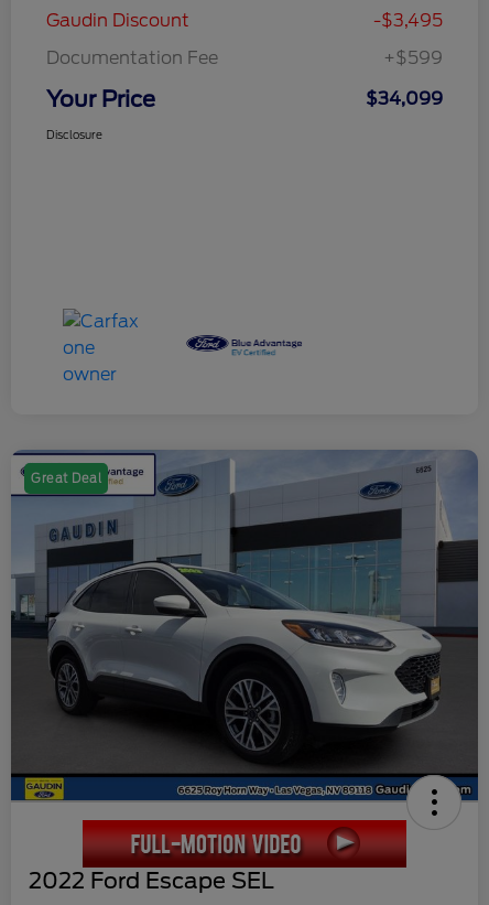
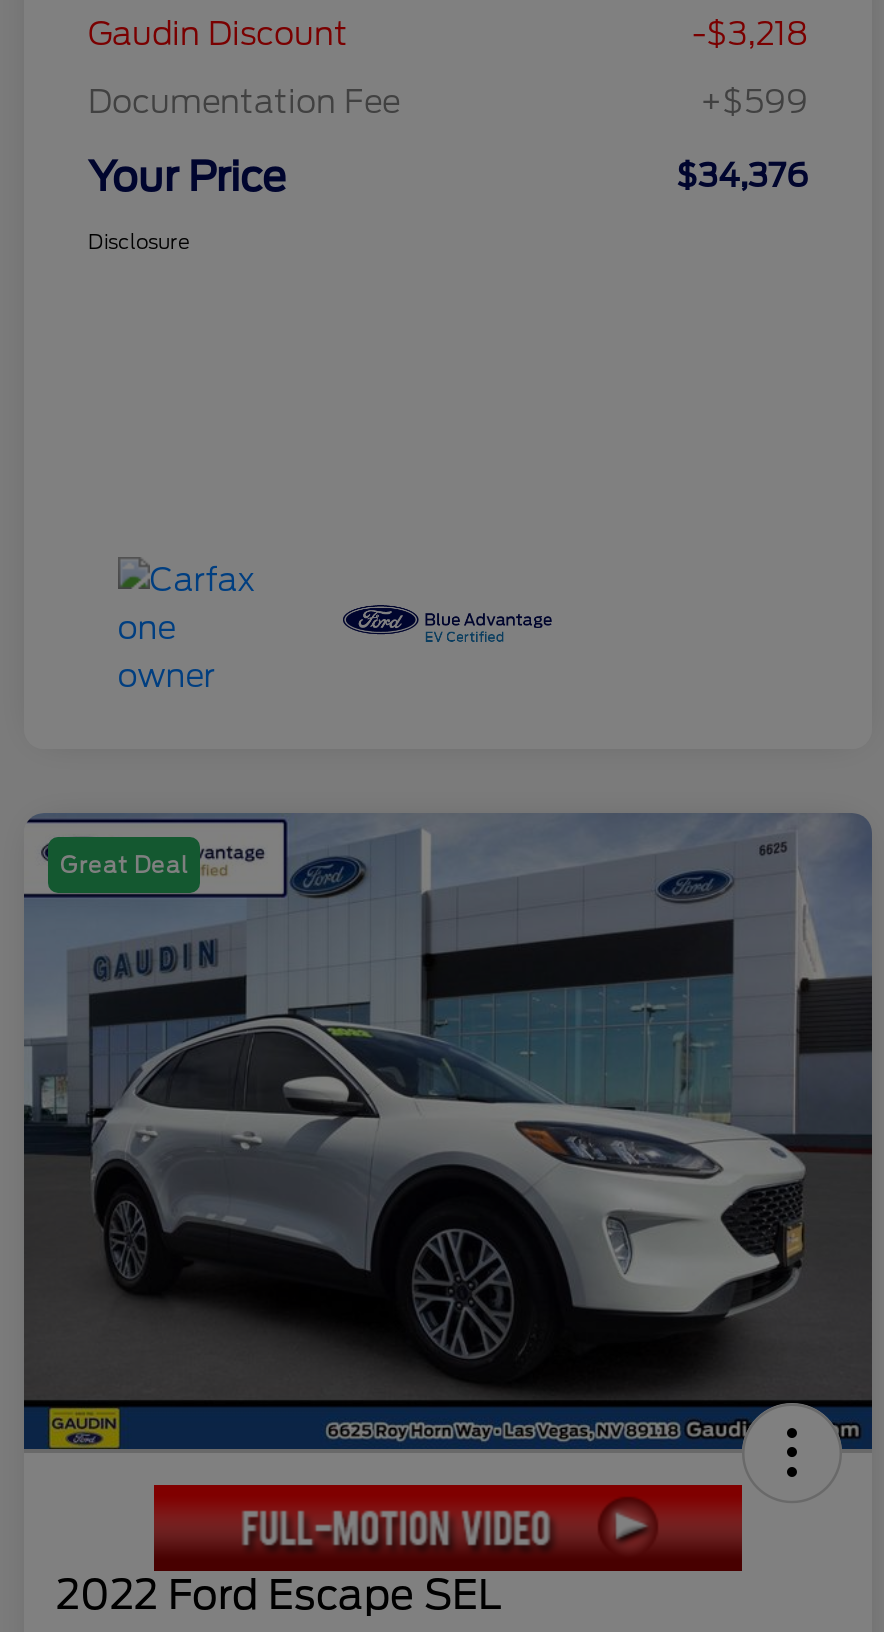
[373,10,443,31] -$3,495 -> [692,15,808,53] -$3,218
[366,88,443,109] $34,099 -> [676,157,808,195] $34,376

